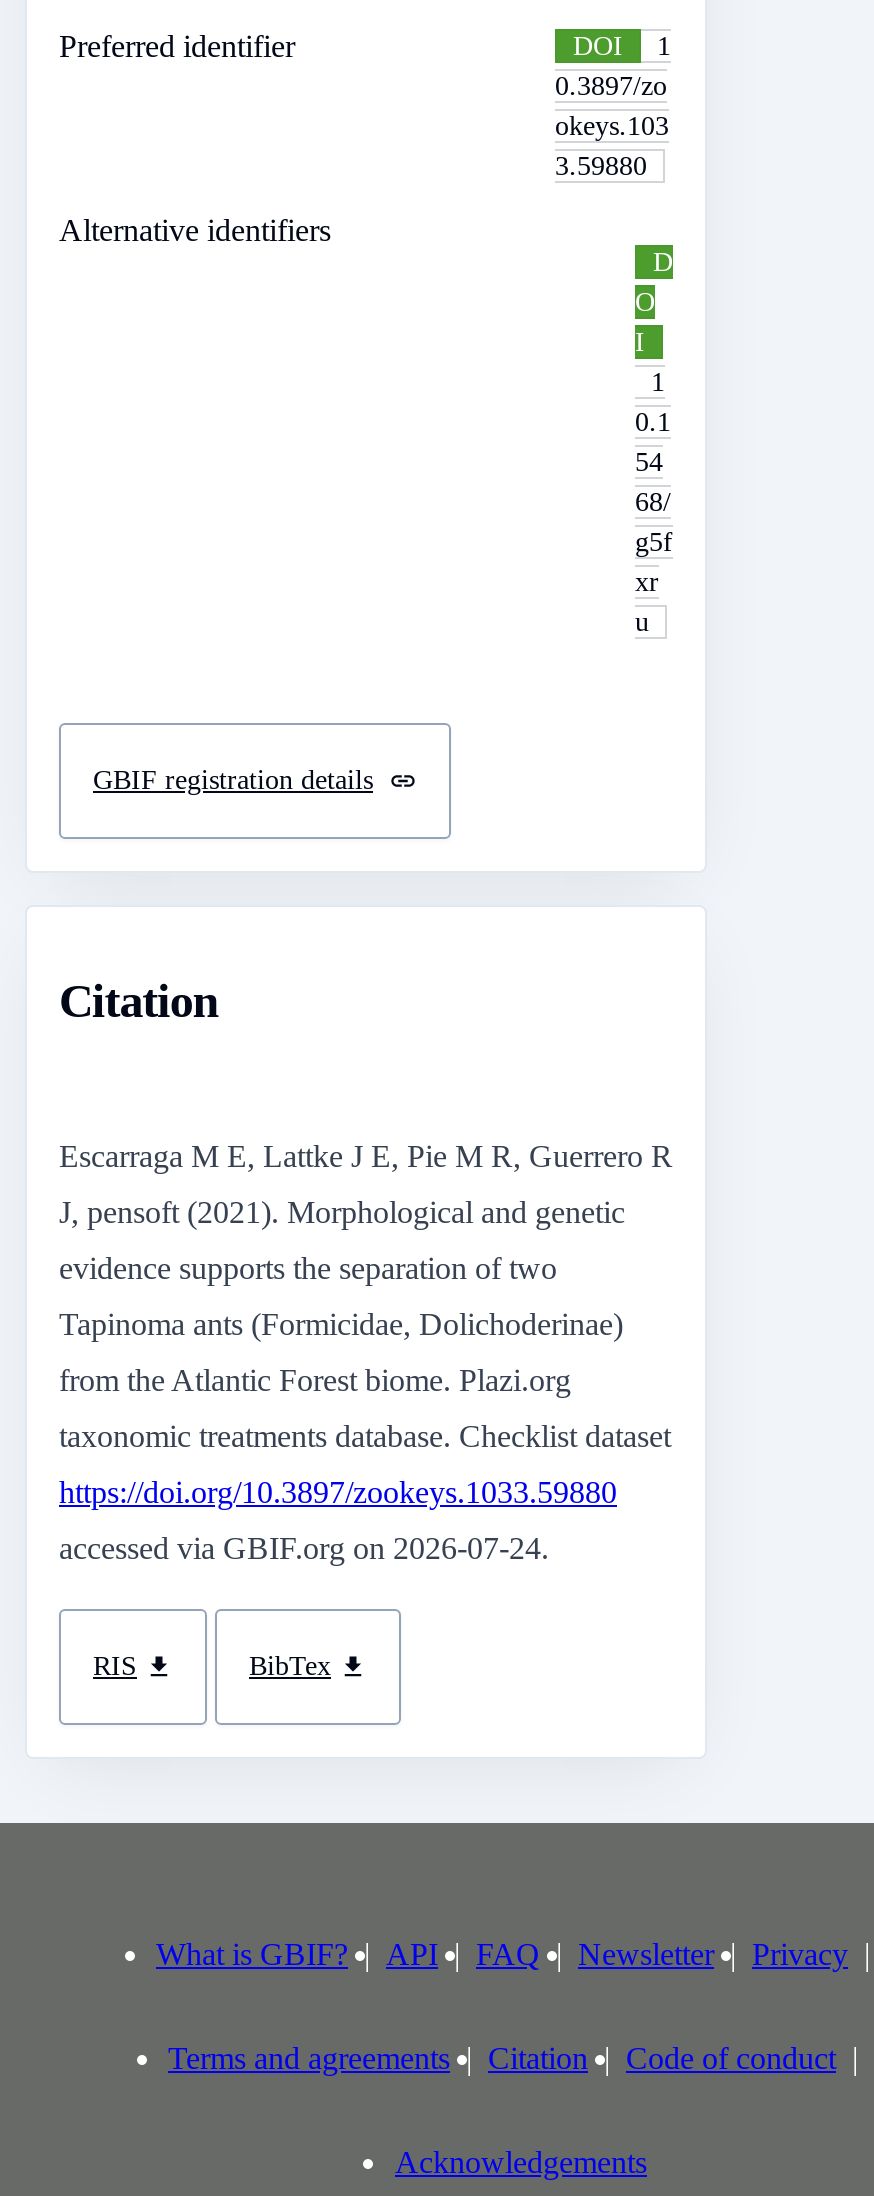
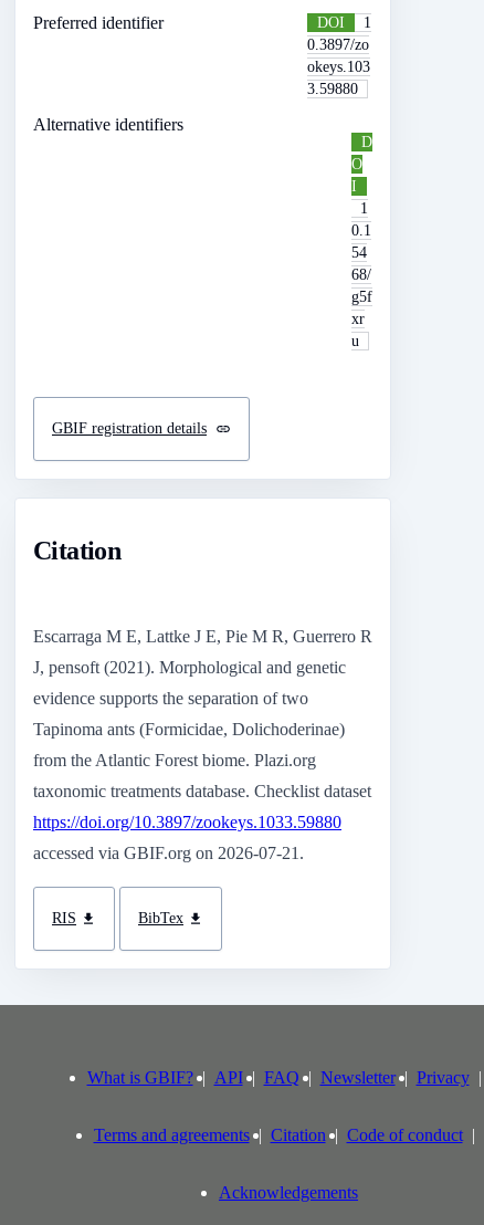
[59,1532,549,1566] accessed via GBIF.org on 2026-07-24. -> [33,844,304,863] accessed via GBIF.org on 2026-07-21.

